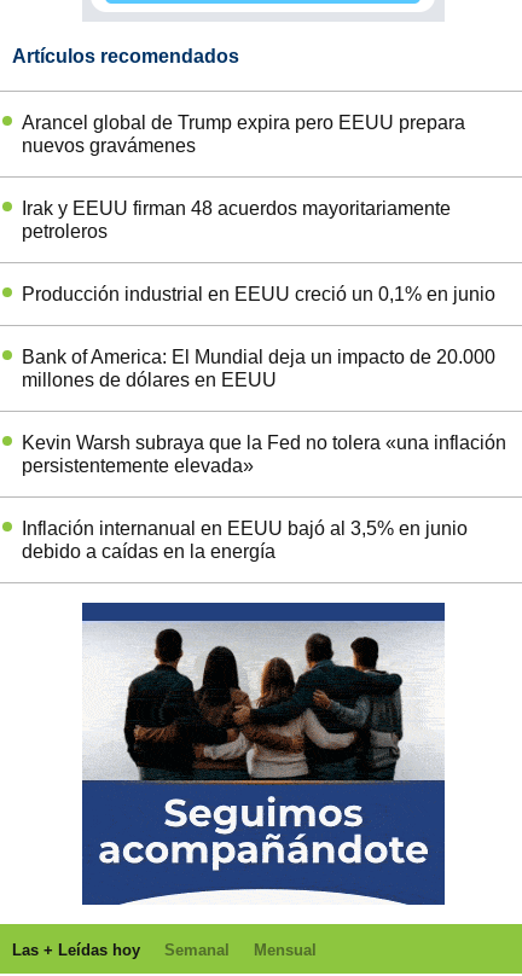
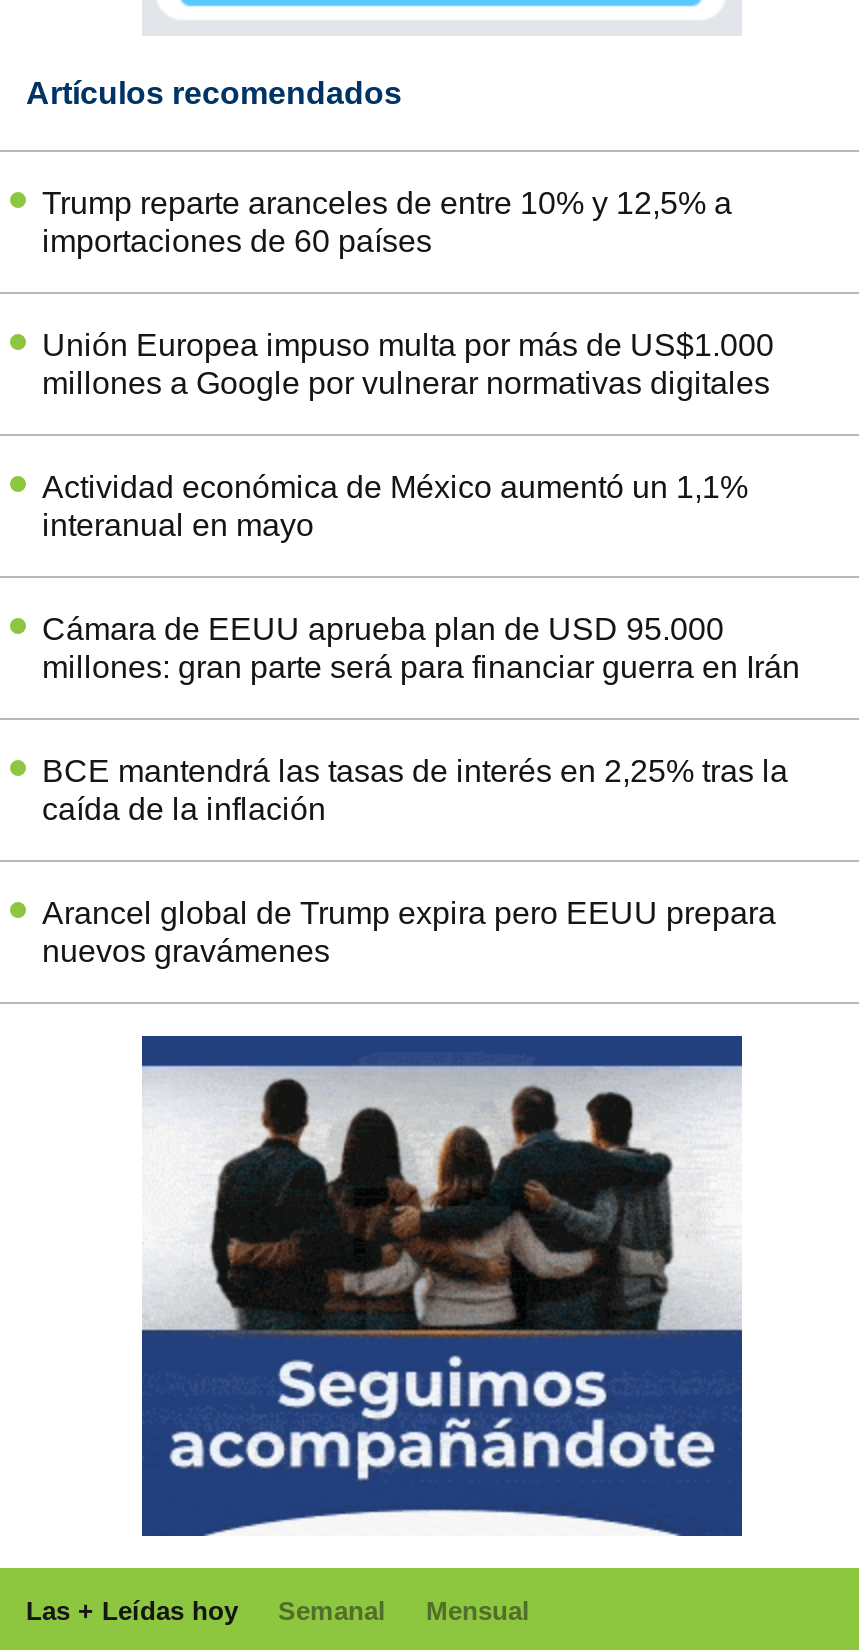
none -> [42,186,800,826] Trump reparte aranceles de entre 10% y 12,5% a | importaciones de 60 países | Unión Europea impuso multa por más de US$1.000 | millones a Google por vulnerar normativas digitales | Actividad económica de México aumentó un 1,1% | interanual en mayo | Cámara de EEUU aprueba plan de USD 95.000 | millones: gran parte será para financiar guerra en Irán | BCE mantendrá las tasas de interés en 2,25% tras la | caída de la inflación
moved [22,112,465,156] -> [42,896,776,968]: Arancel global de Trump expira pero EEUU prepara | nuevos gravámenes
[22,198,506,562] Irak y EEUU firman 48 acuerdos mayoritariamente | petroleros | Producción industrial en EEUU creció un 0,1% en junio | Bank of America: El Mundial deja un impacto de 20.000 | millones de dólares en EEUU | Kevin Warsh subraya que la Fed no tolera «una inflación | persistentemente elevada» | Inflación internanual en EEUU bajó al 3,5% en junio | debido a caídas en la energía -> none

